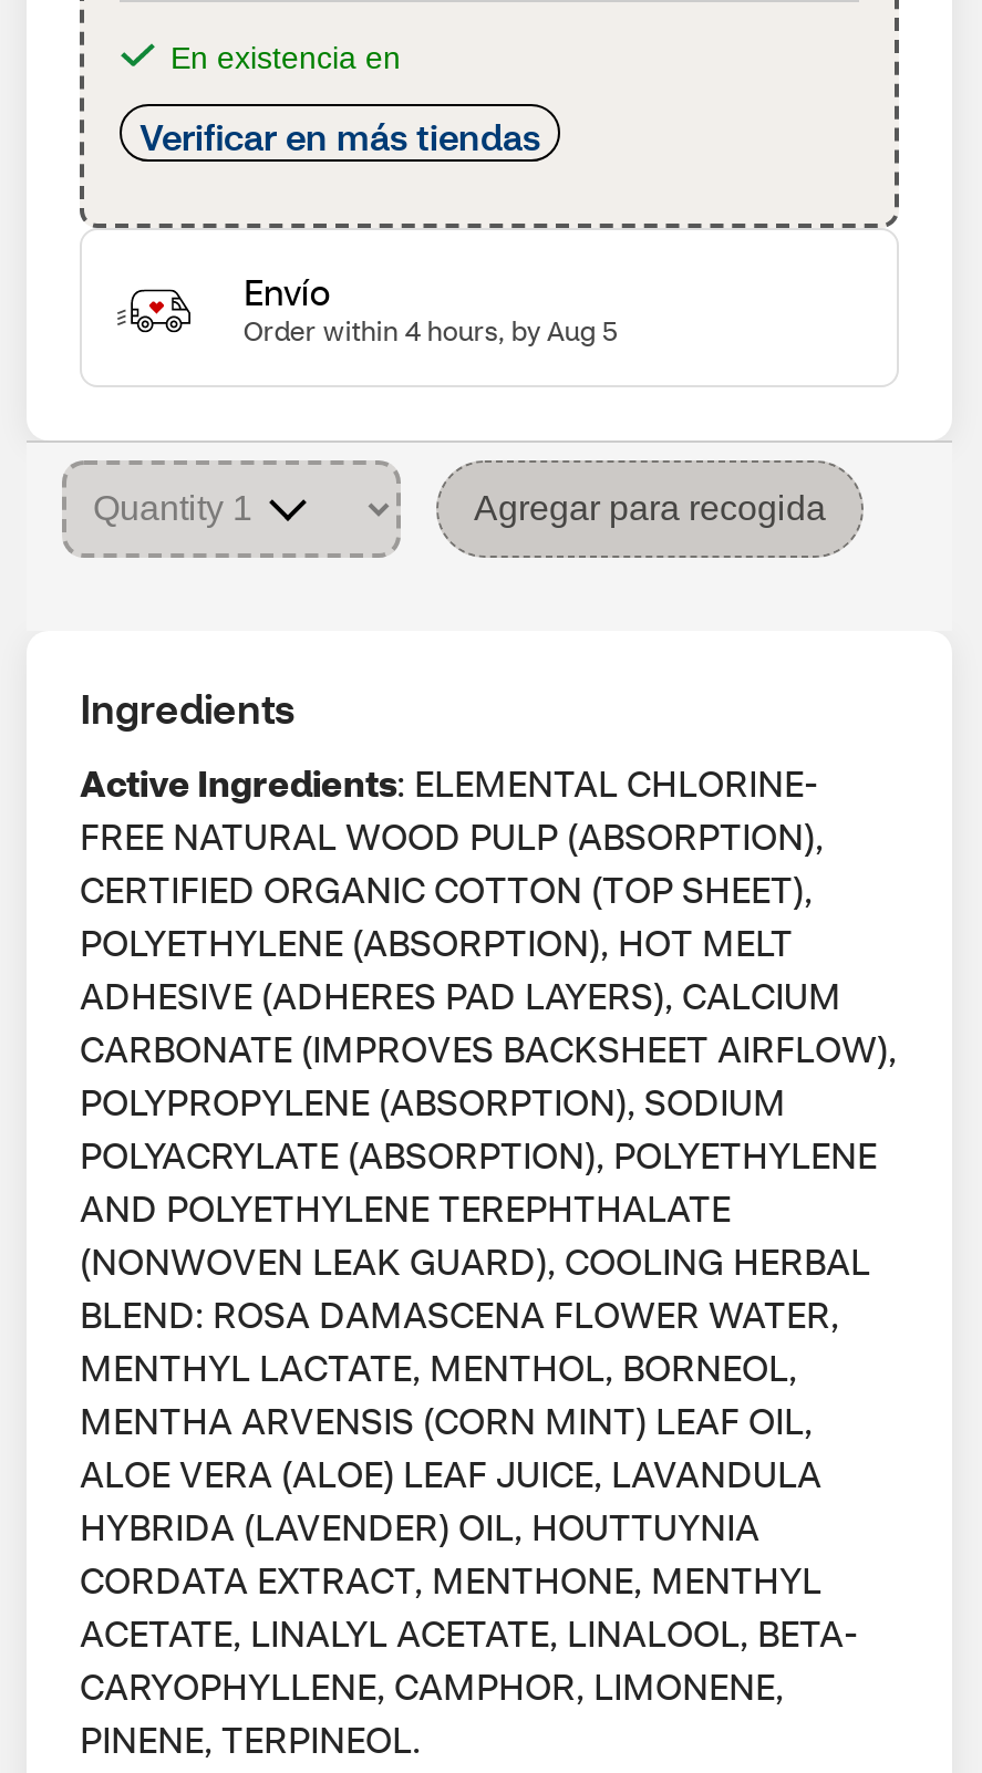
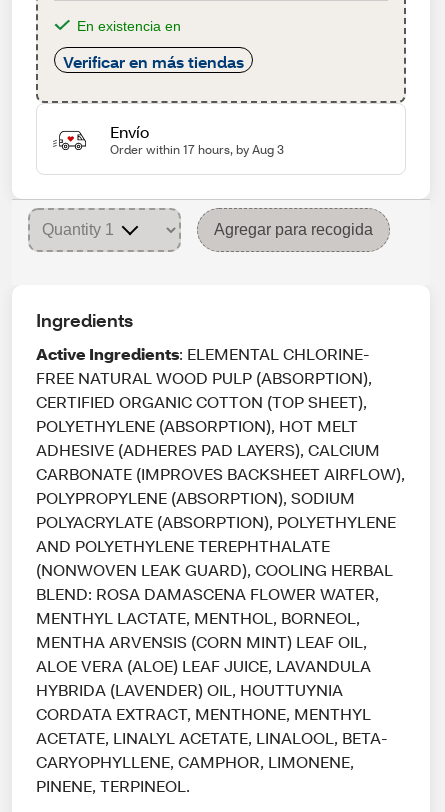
[243,314,618,348] Order within 4 hours, by Aug 5 -> [110,142,284,157] Order within 17 hours, by Aug 3

